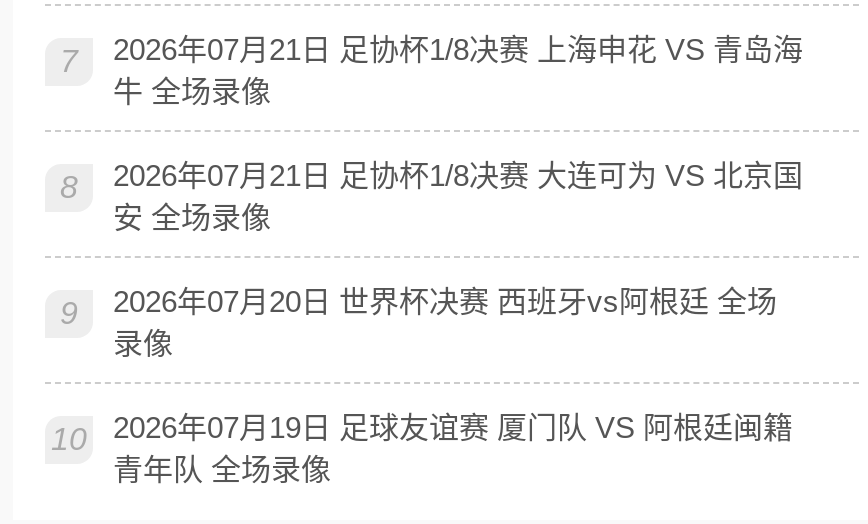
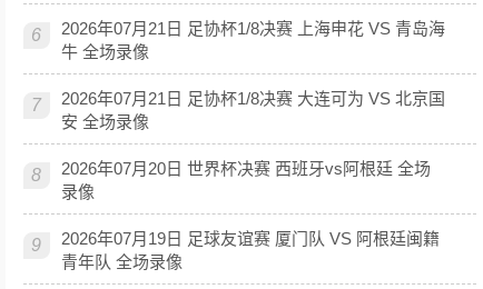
[60,32,803,78] 7 2026年07月21日 足协杯1/8决赛 上海申花 VS 青岛海 -> [32,19,445,44] 6 2026年07月21日 足协杯1/8决赛 上海申花 VS 青岛海
[60,158,803,204] 8 2026年07月21日 足协杯1/8决赛 大连可为 VS 北京国 -> [32,89,445,114] 7 2026年07月21日 足协杯1/8决赛 大连可为 VS 北京国
[60,284,777,330] 9 2026年07月20日 世界杯决赛 西班牙vs阿根廷 全场 -> [32,159,431,185] 8 2026年07月20日 世界杯决赛 西班牙vs阿根廷 全场
[51,410,793,456] 10 2026年07月19日 足球友谊赛 厦门队 VS 阿根廷闽籍 -> [32,229,440,255] 9 2026年07月19日 足球友谊赛 厦门队 VS 阿根廷闽籍

